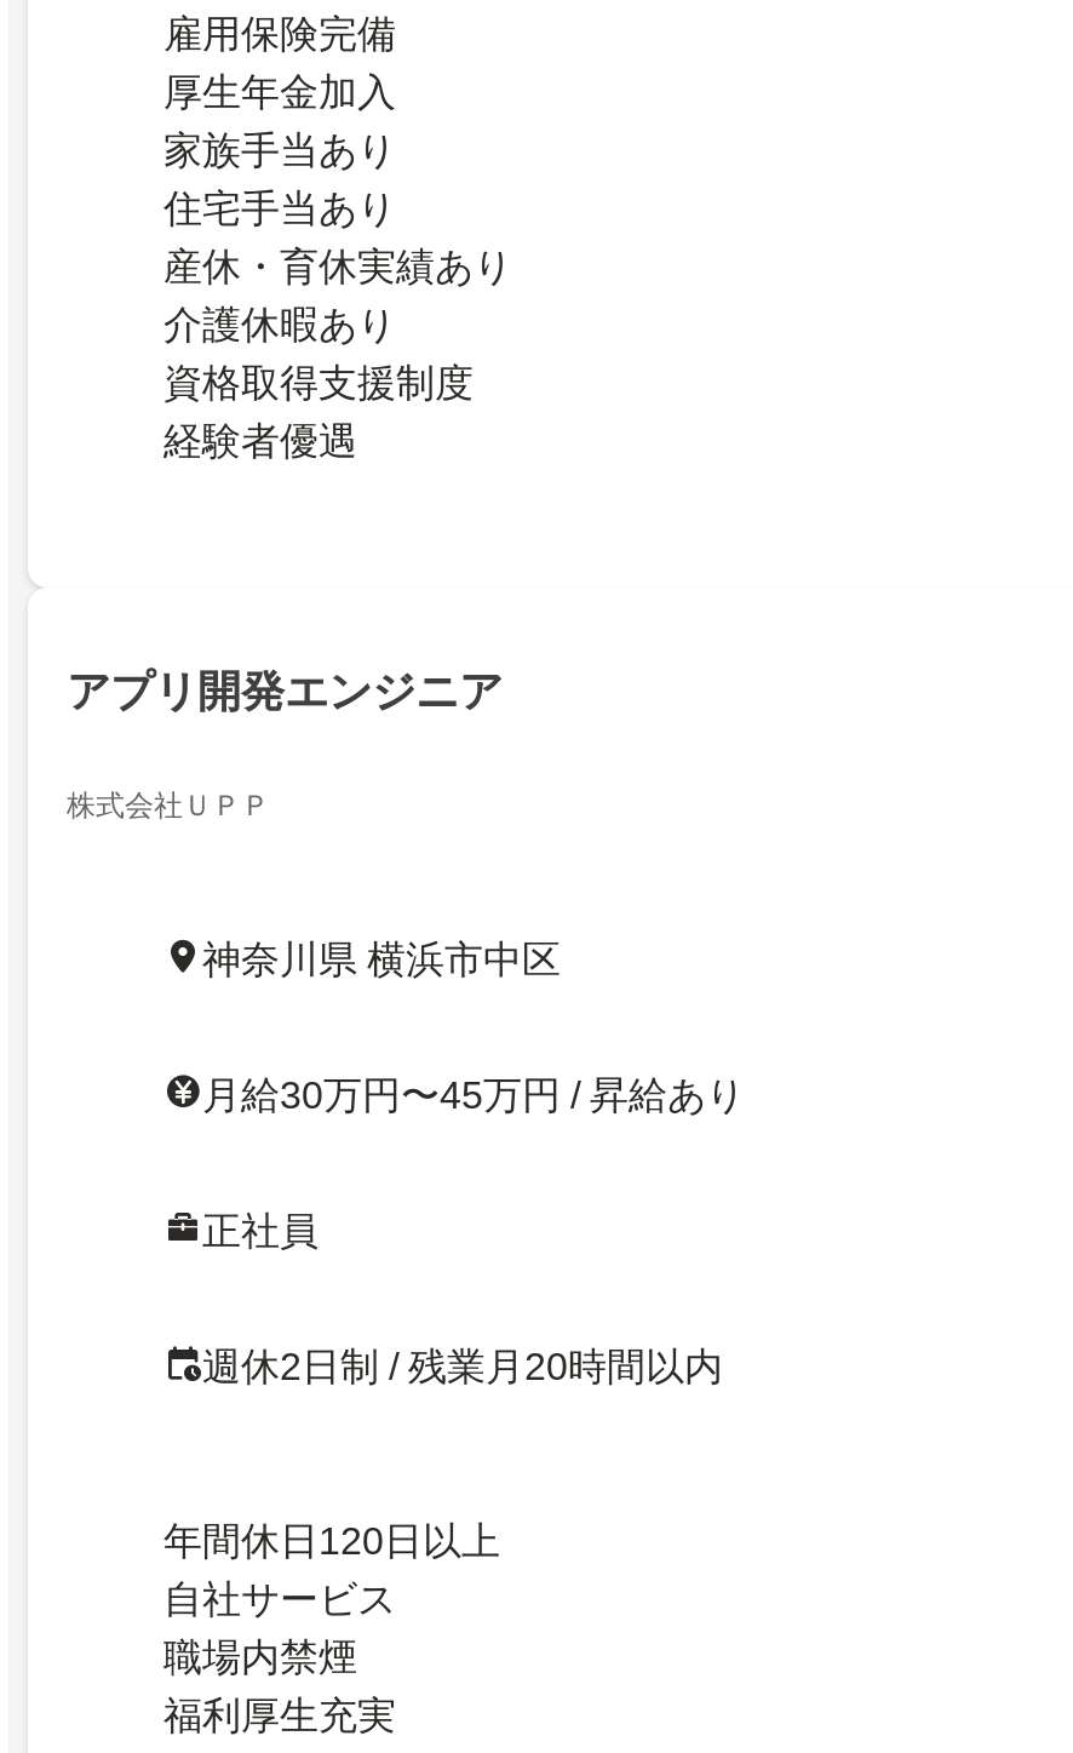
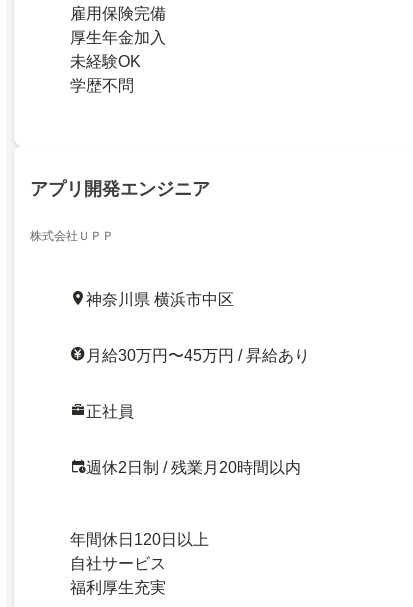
[163,129,512,461] 家族手当あり | 住宅手当あり | 産休・育休実績あり | 介護休暇あり | 資格取得支援制度 | 経験者優遇 -> [70,53,141,94] 未経験OK | 学歴不問
[163,1636,357,1677] 職場内禁煙 -> none

